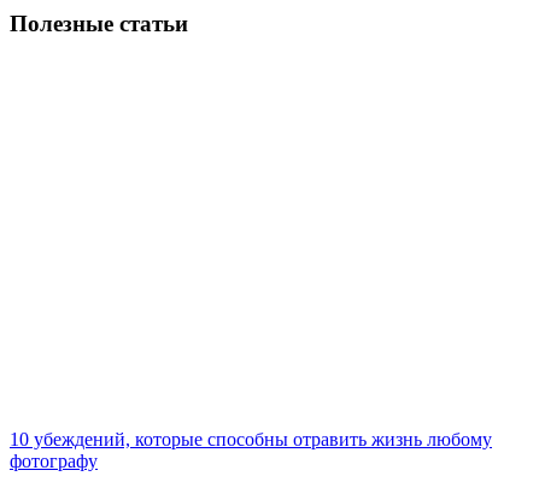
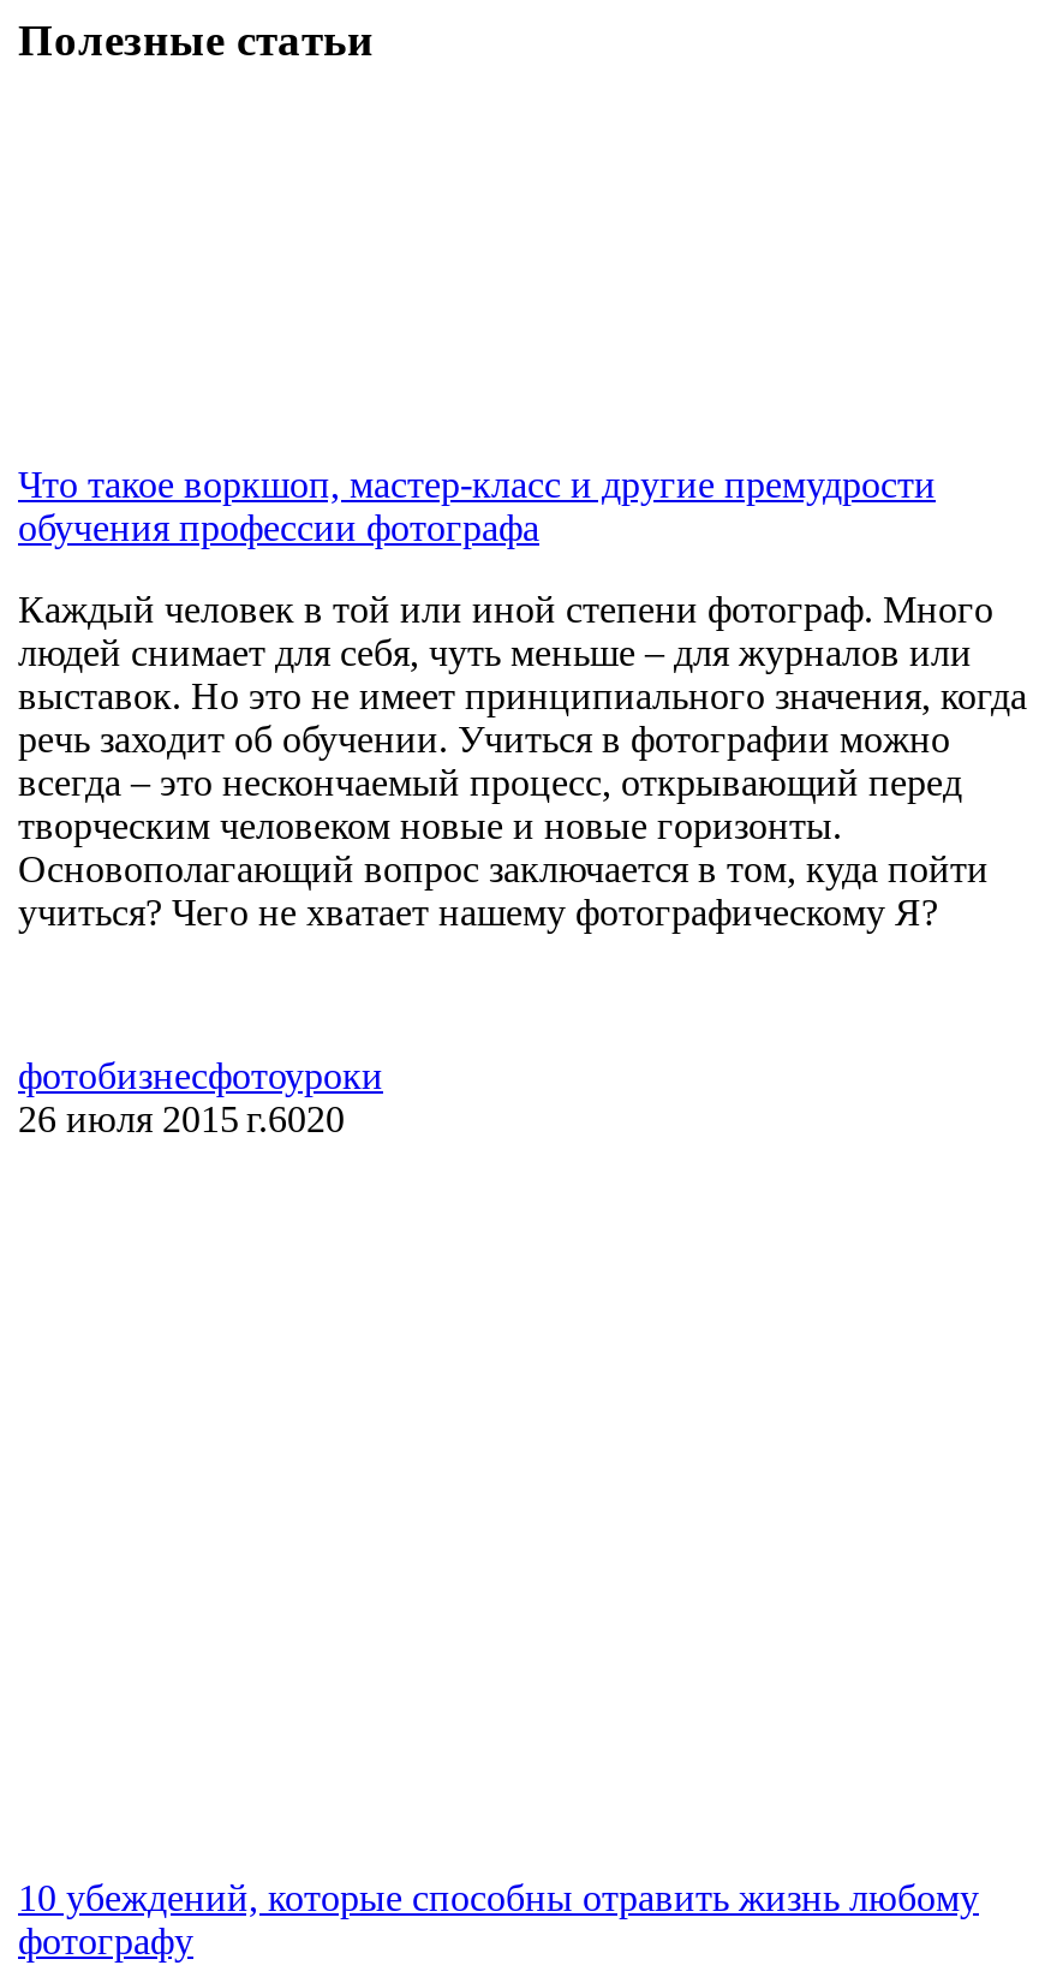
none -> [18,463,1027,932] Что такое воркшоп, мастер-класс и другие премудрости | обучения профессии фотографа | Каждый человек в той или иной степени фотограф. Много | людей снимает для себя, чуть меньше – для журналов или | выставок. Но это не имеет принципиального значения, когда | речь заходит об обучении. Учиться в фотографии можно | всегда – это нескончаемый процесс, открывающий перед | творческим человеком новые и новые горизонты. | Основополагающий вопрос заключается в том, куда пойти | учиться? Чего не хватает нашему фотографическому Я?
none -> [18,1054,383,1138] фотобизнесфотоуроки | 26 июля 2015 г.6020

